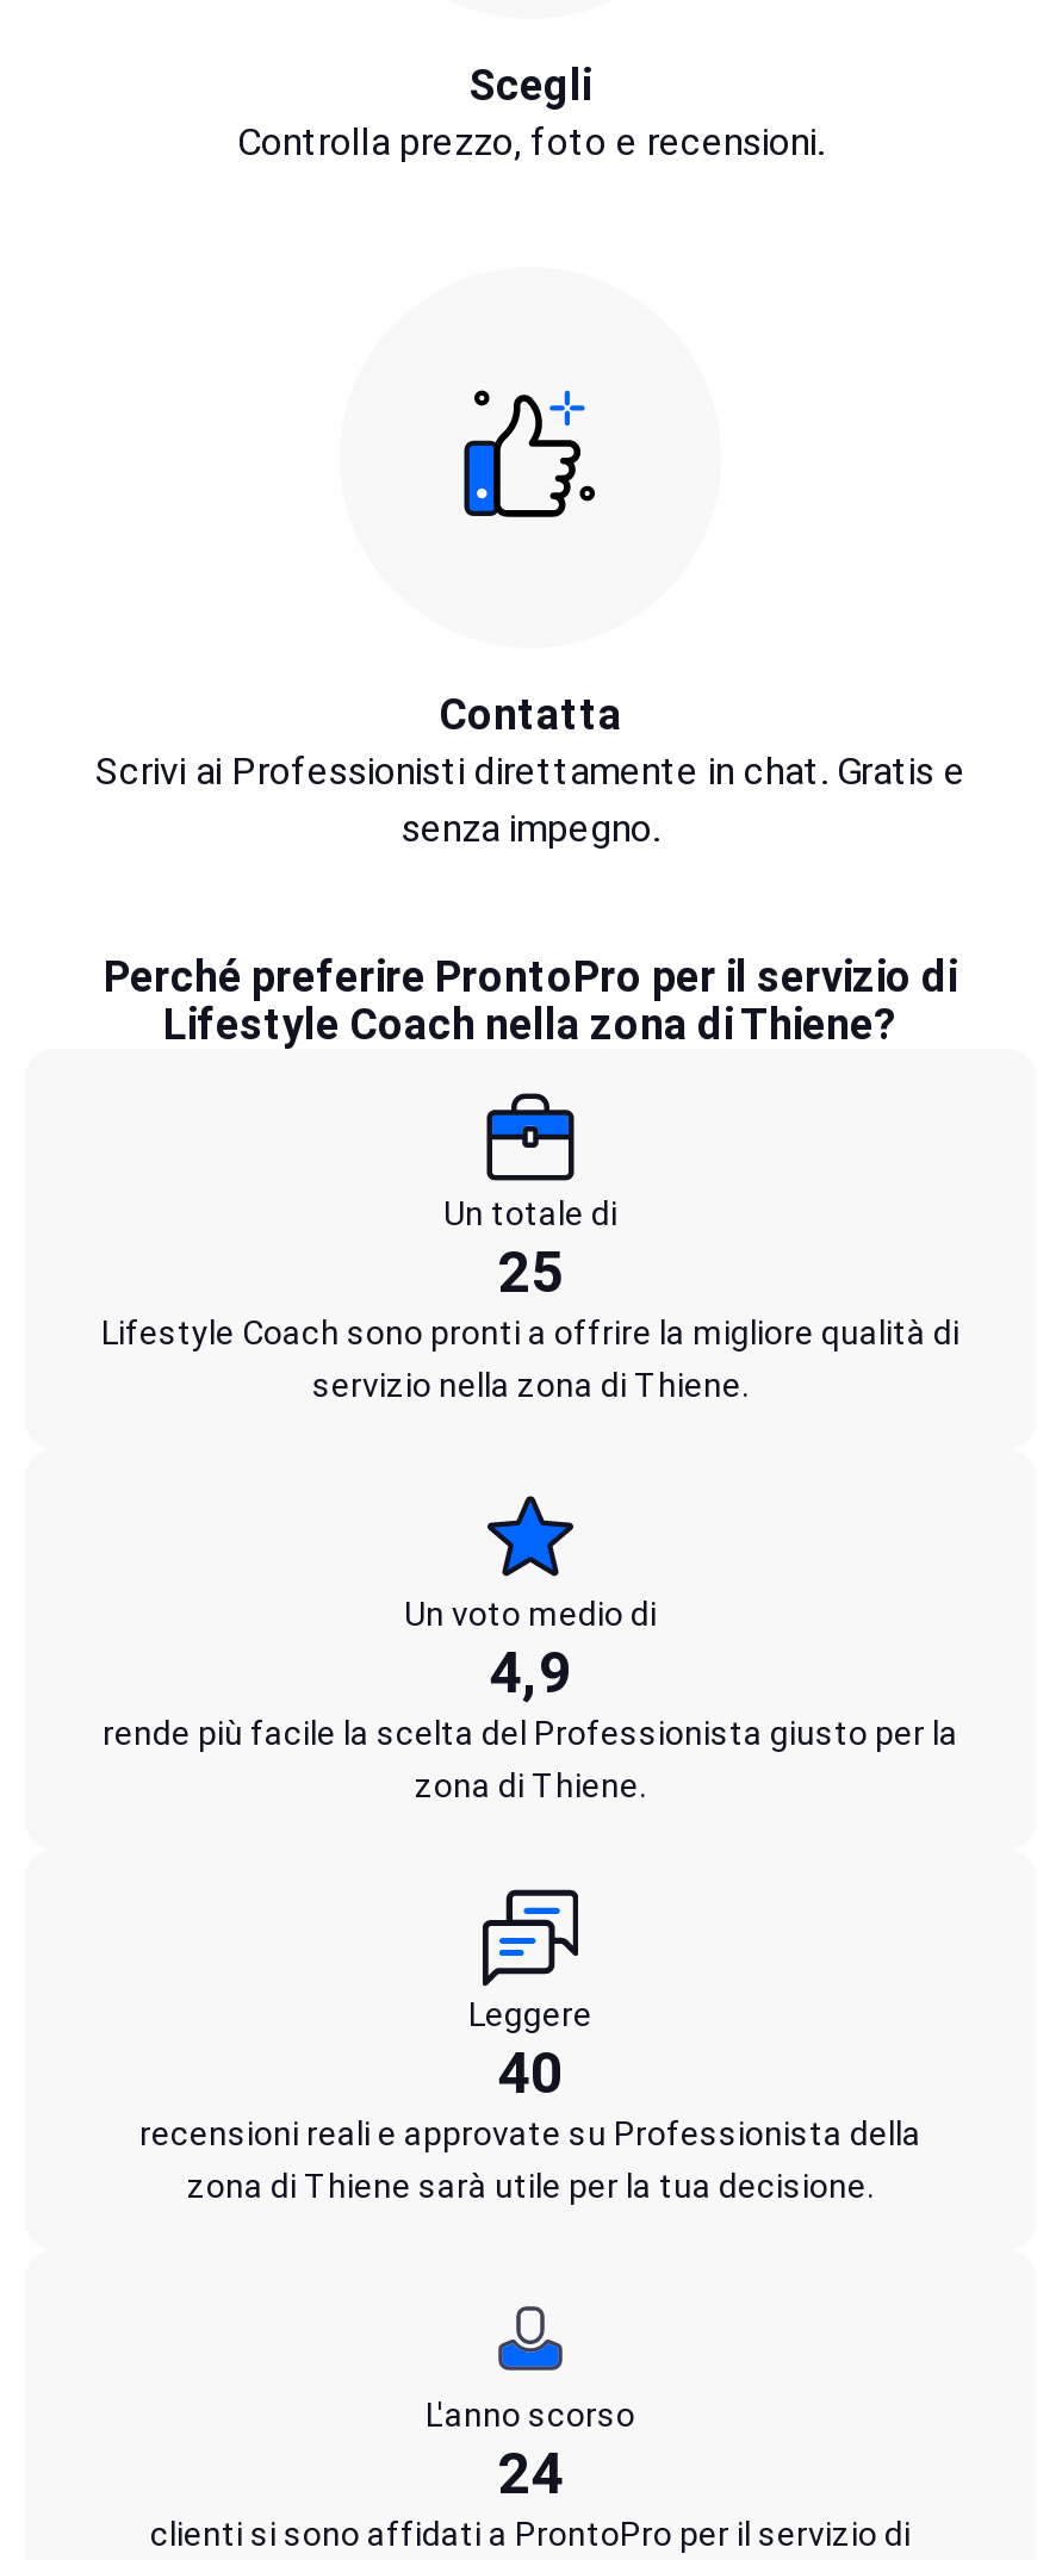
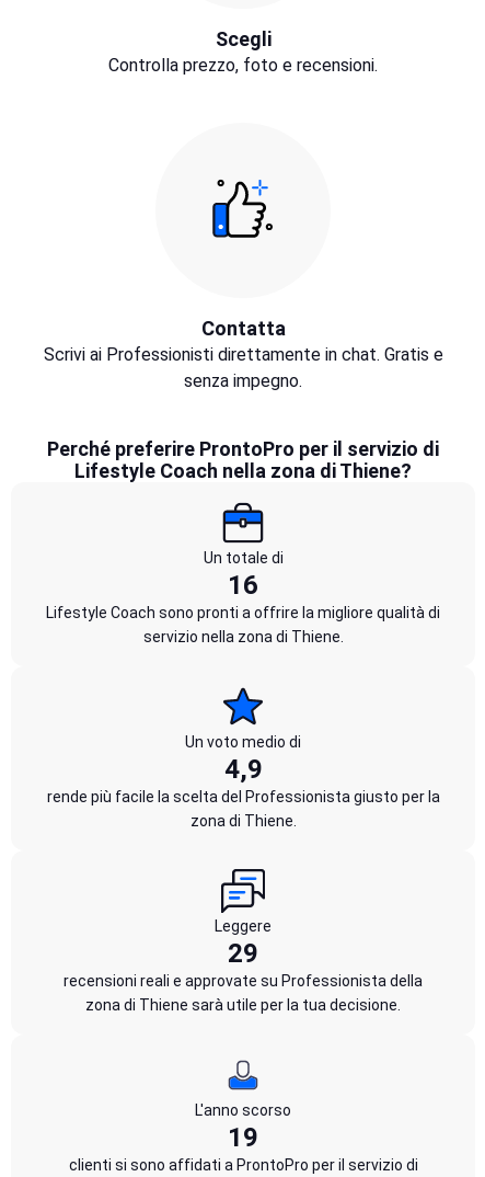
[497,1239,564,1306] 25 -> [228,570,258,600] 16
[497,2040,564,2107] 40 -> [228,938,258,969] 29
[497,2440,564,2507] 24 -> [228,1122,258,1153] 19

